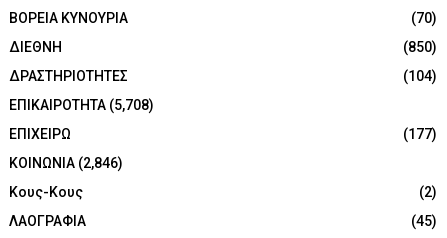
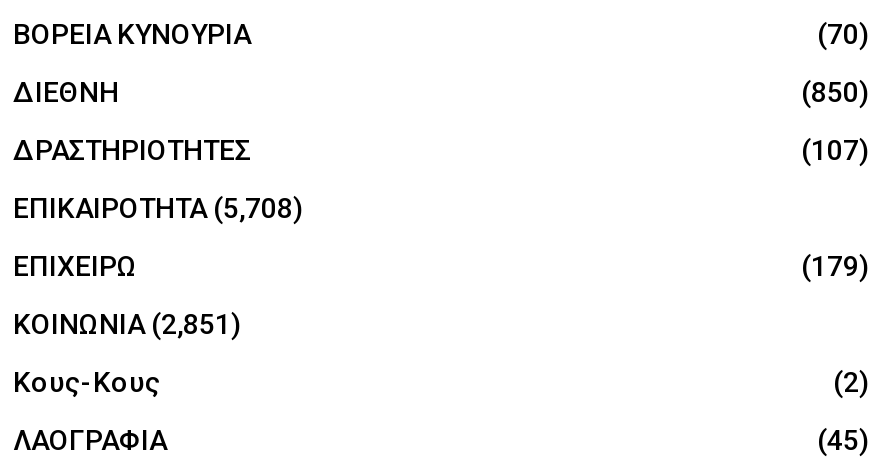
[403,68,437,84] (104) -> [801,133,869,165] (107)
[403,126,437,142] (177) -> [801,249,869,281] (179)
[9,155,123,171] ΚΟΙΝΩΝΙΑ (2,846) -> [13,307,241,339] ΚΟΙΝΩΝΙΑ (2,851)

